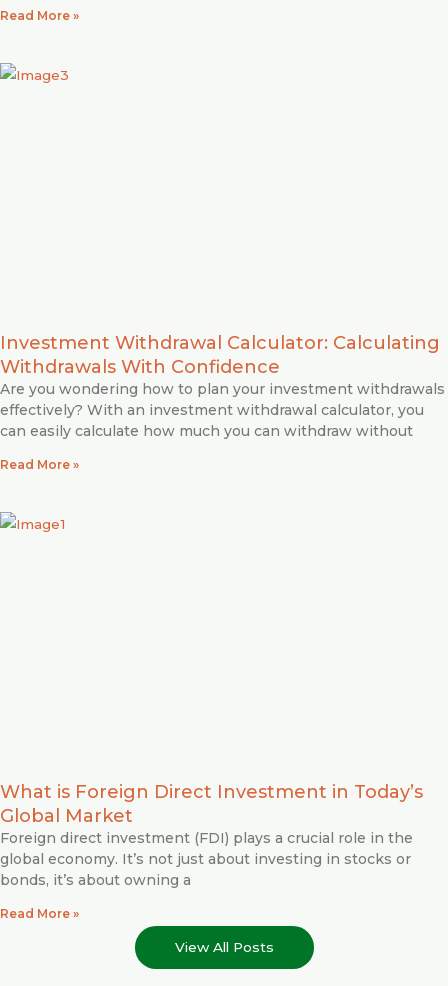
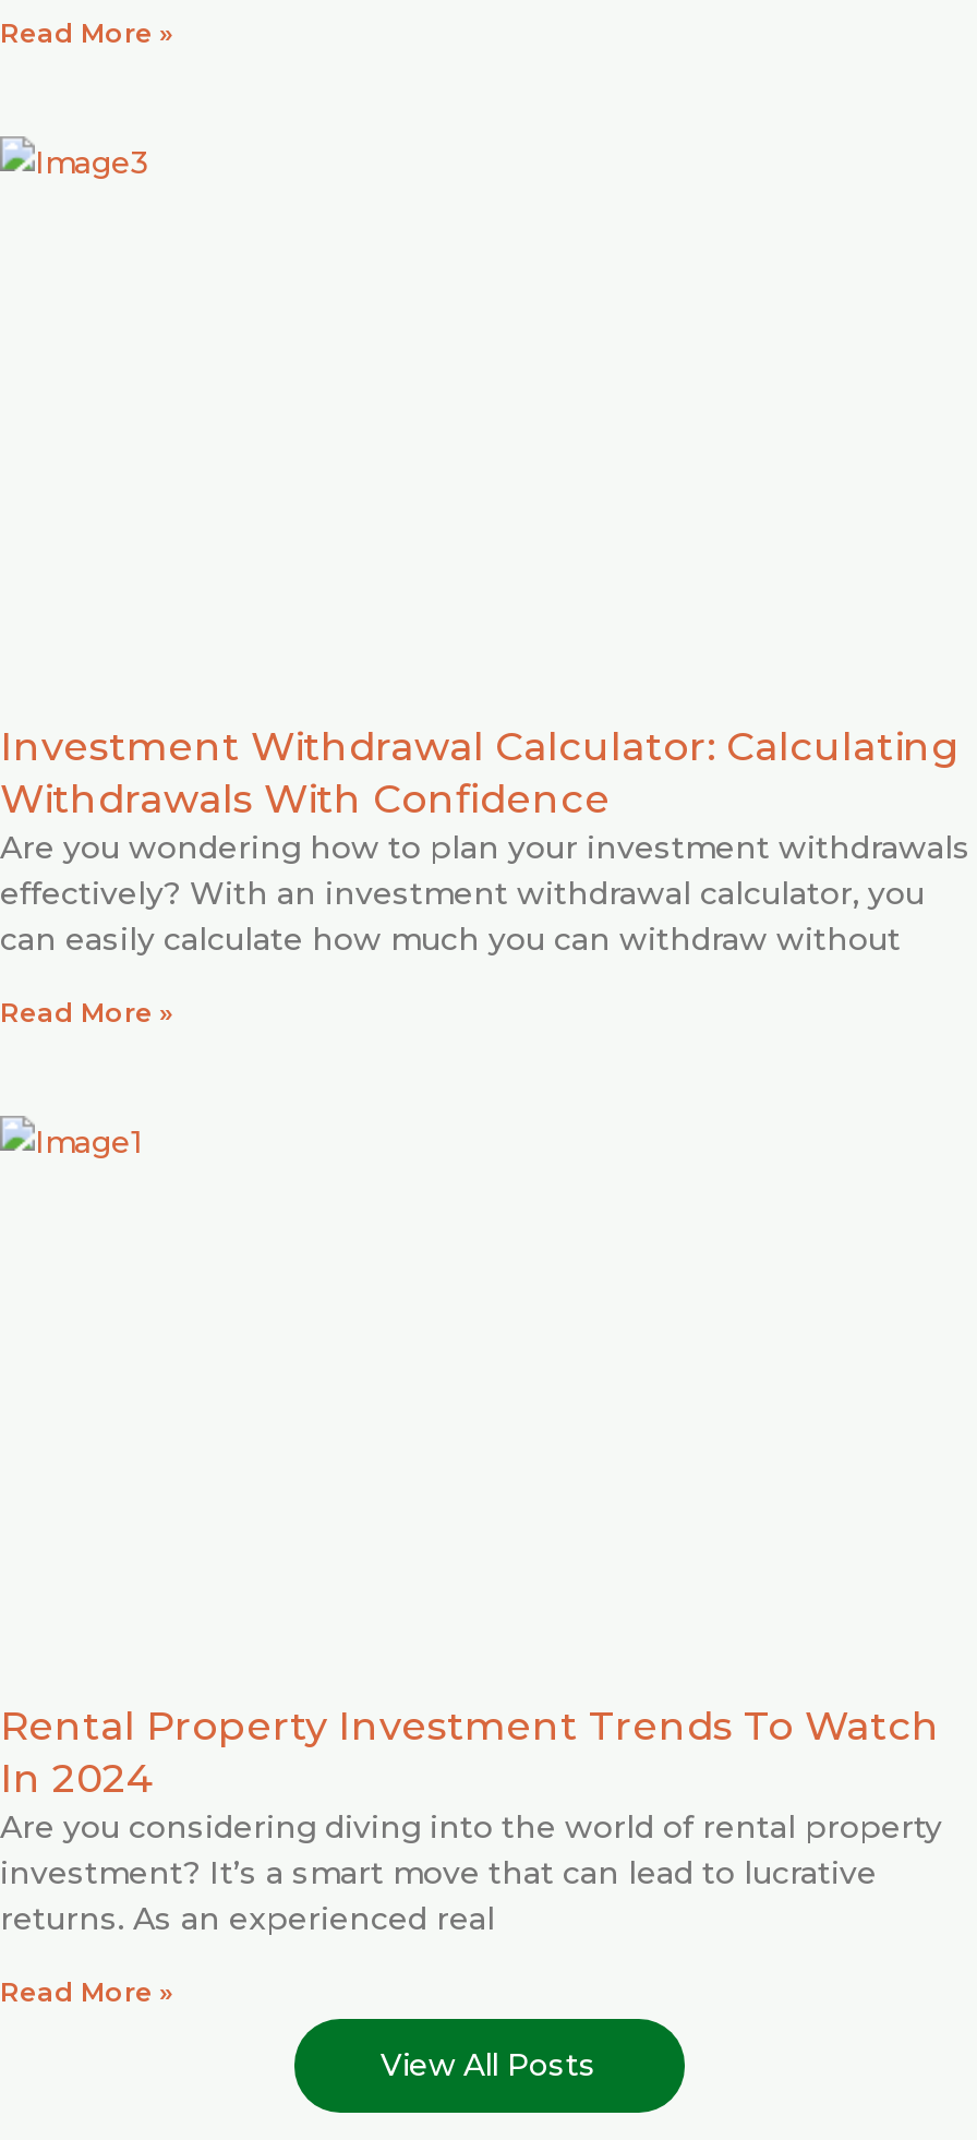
[0,781,423,889] What is Foreign Direct Investment in Today’s | Global Market | Foreign direct investment (FDI) plays a crucial role in the | global economy. It’s not just about investing in stocks or | bonds, it’s about owning a -> [0,1703,942,1939] Rental Property Investment Trends To Watch | In 2024 | Are you considering diving into the world of rental property | investment? It’s a smart move that can lead to lucrative | returns. As an experienced real

